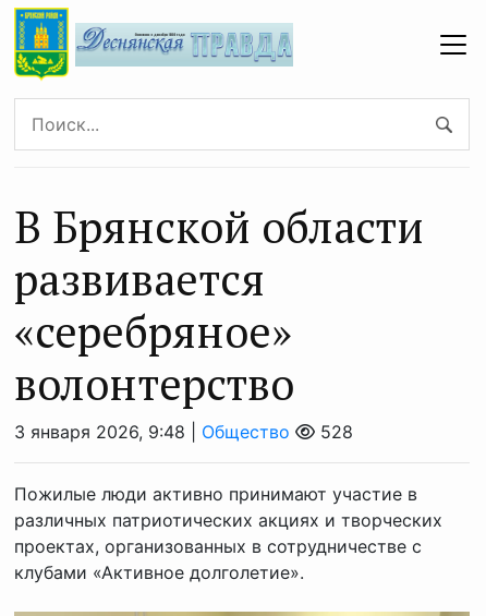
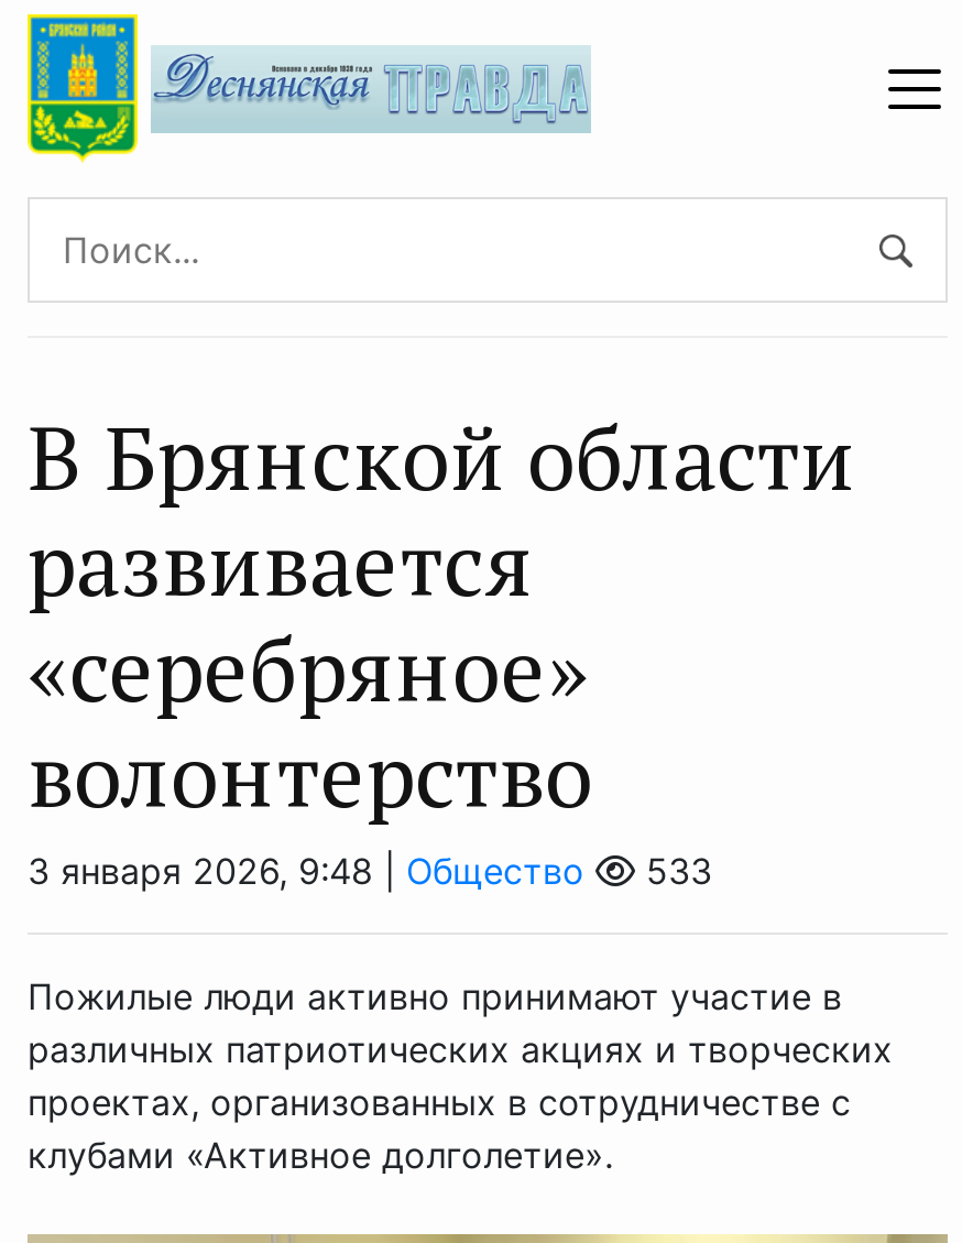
[315,421,353,443] 528 -> [635,850,712,894] 533

